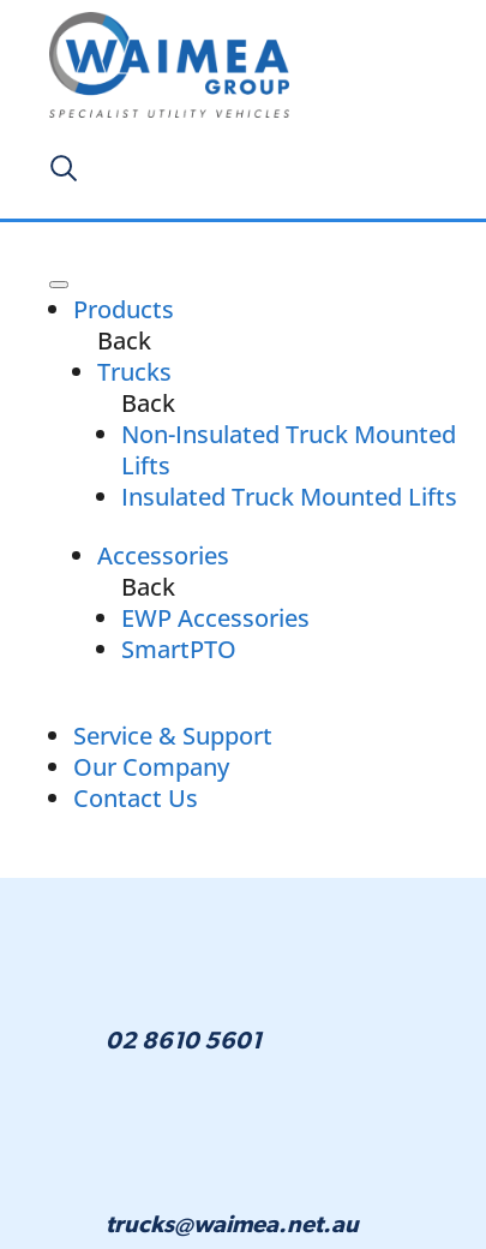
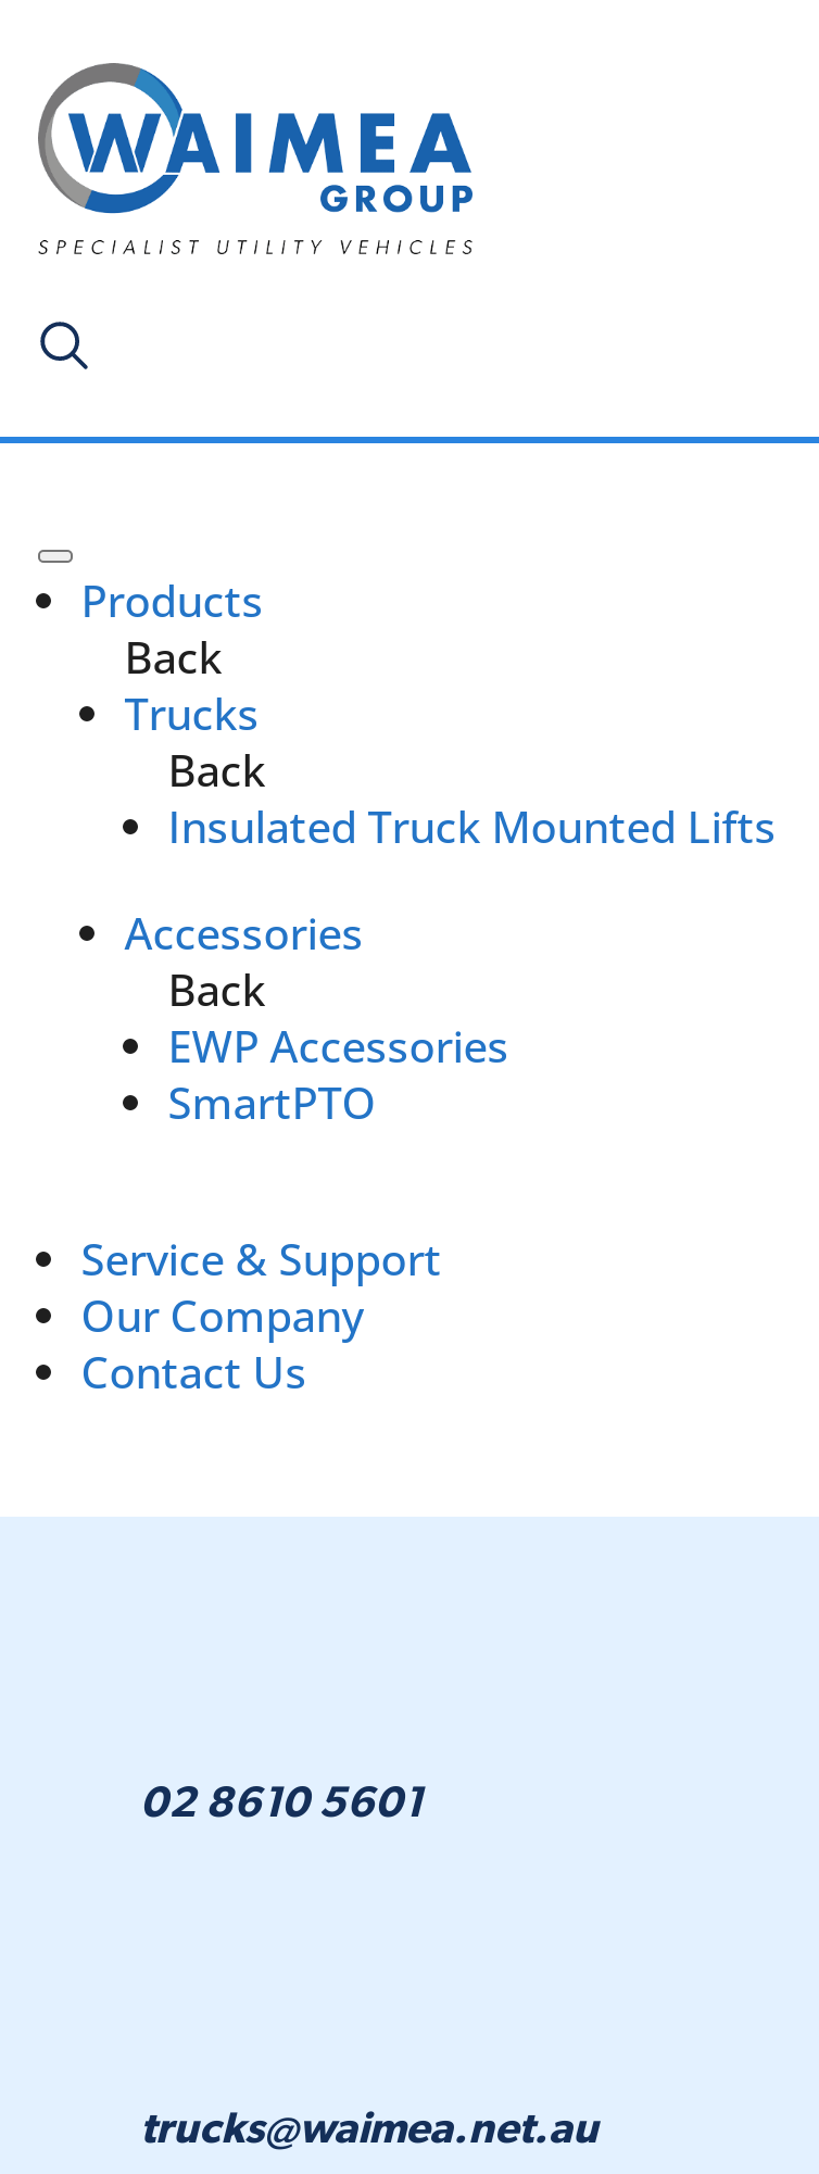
[121,418,456,481] Non-Insulated Truck Mounted | Lifts -> none

